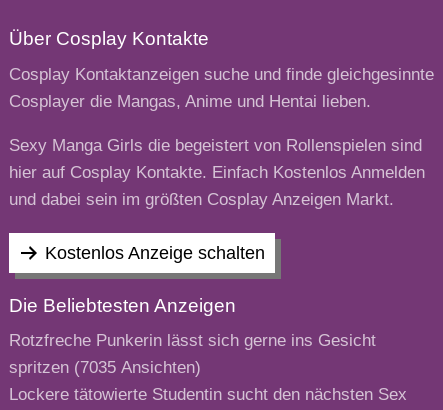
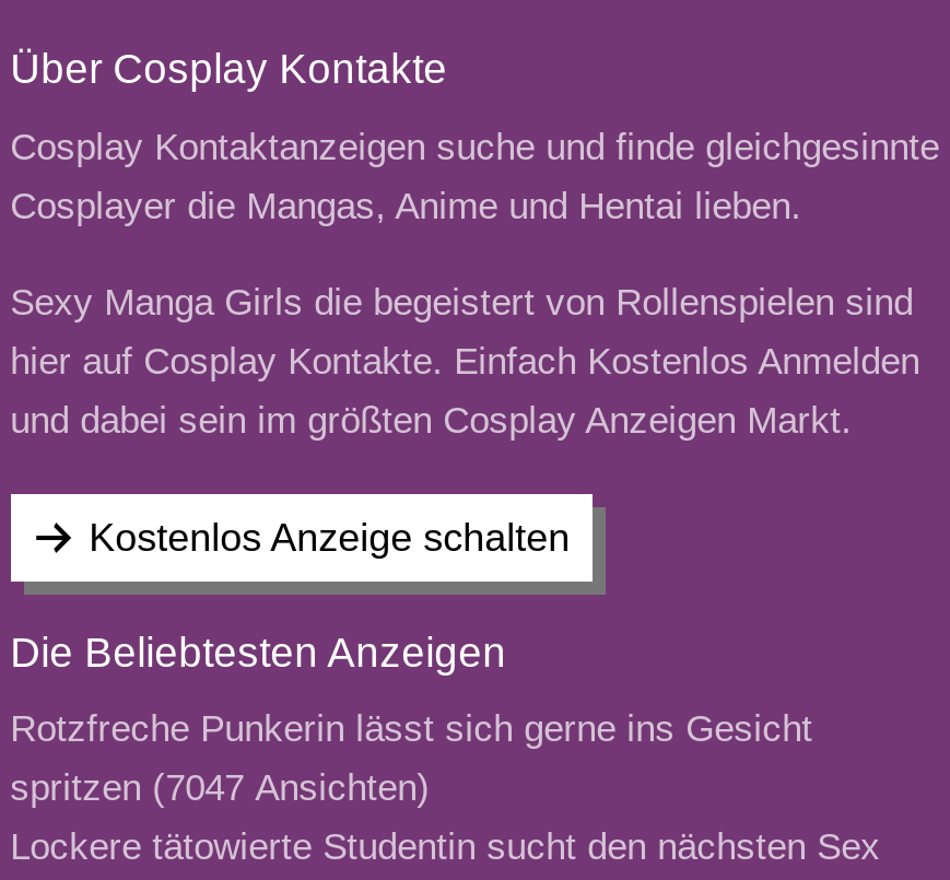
[9,358,201,377] spritzen (7035 Ansichten) -> [10,767,430,809] spritzen (7047 Ansichten)

